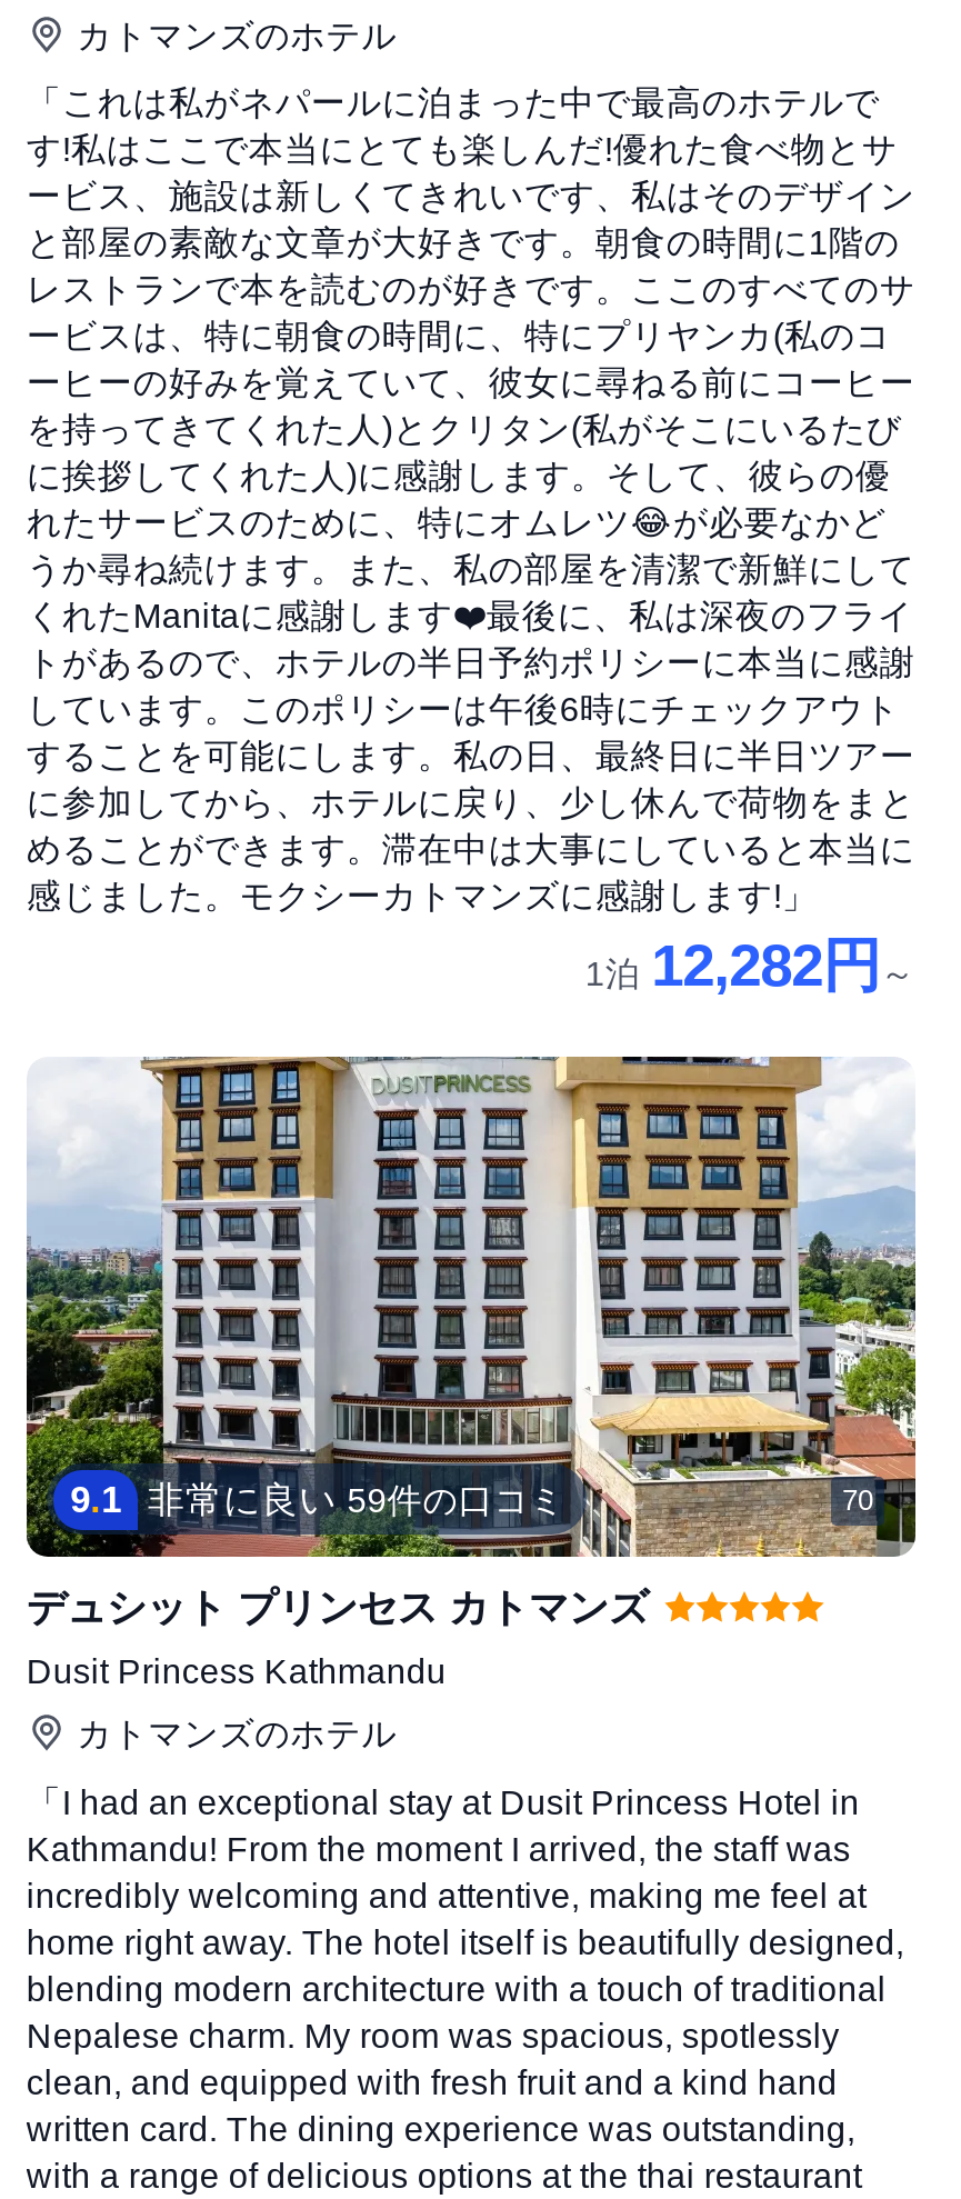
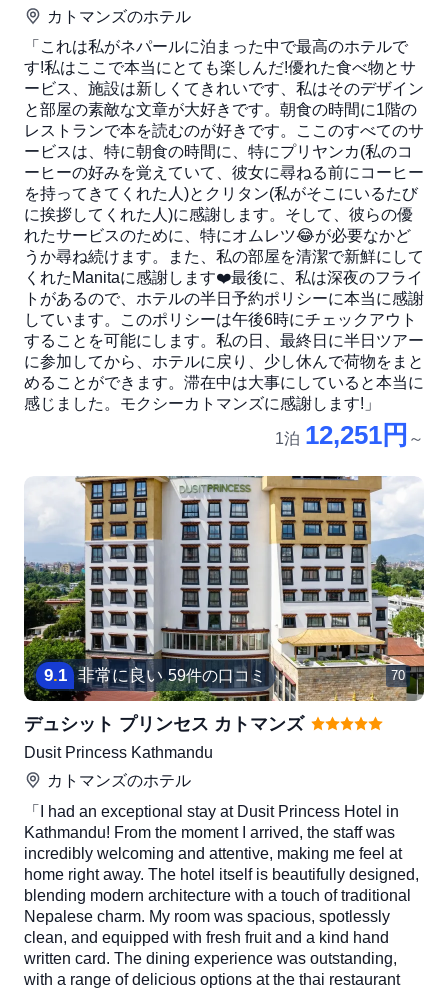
[585,932,916,999] 1泊 12,282円～ -> [275,420,424,450] 1泊 12,251円～

